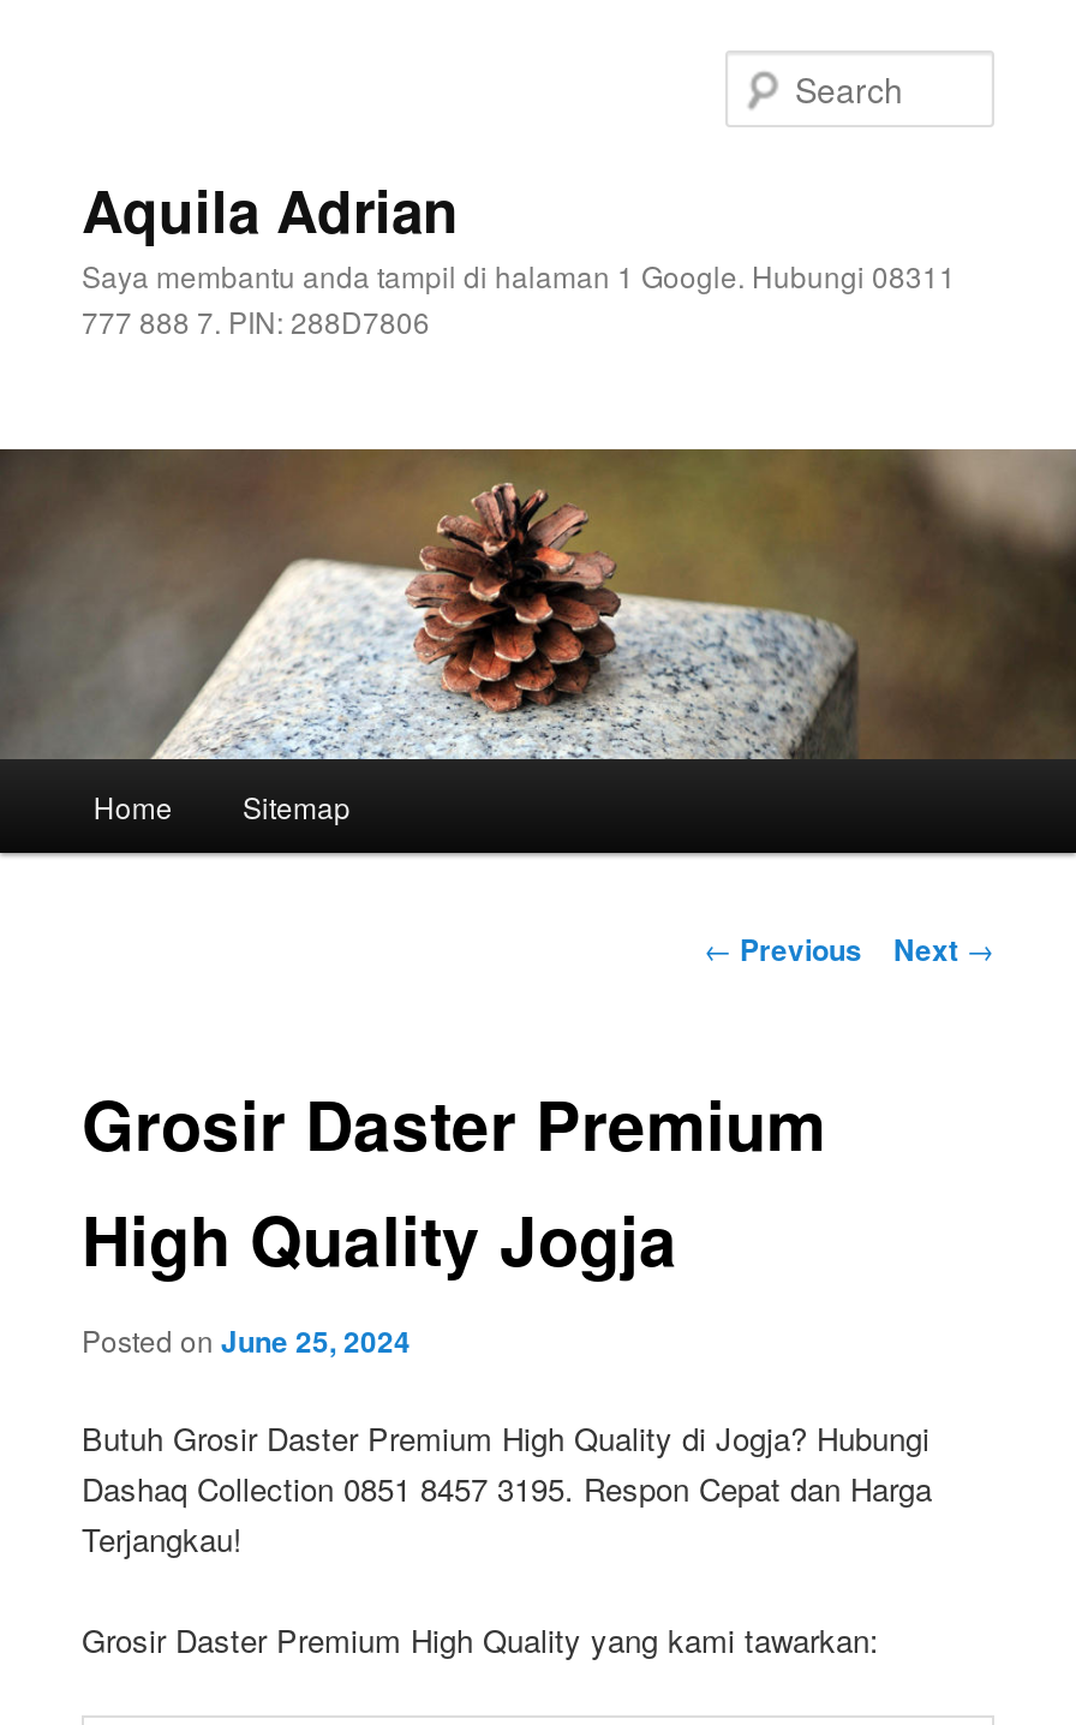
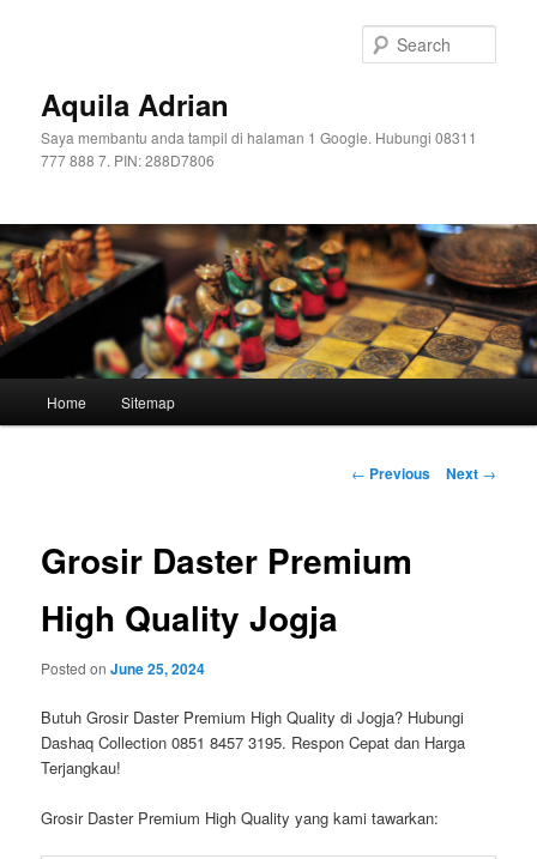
[7,447,1069,762] [image] -> [4,223,533,380] [image]

